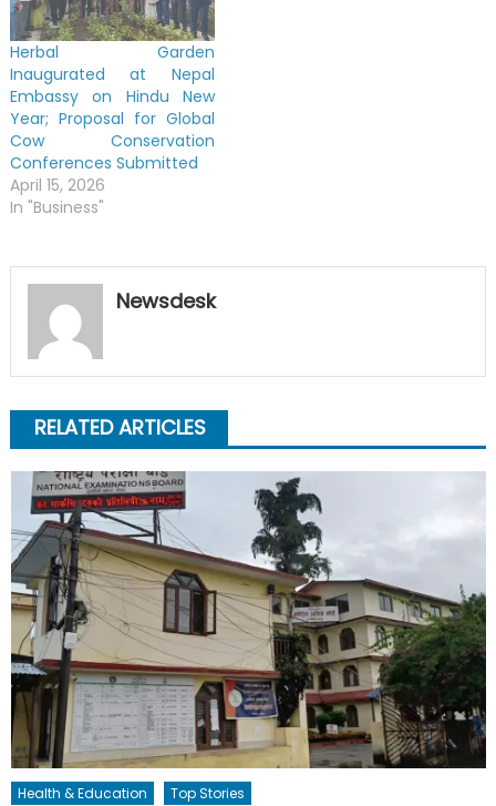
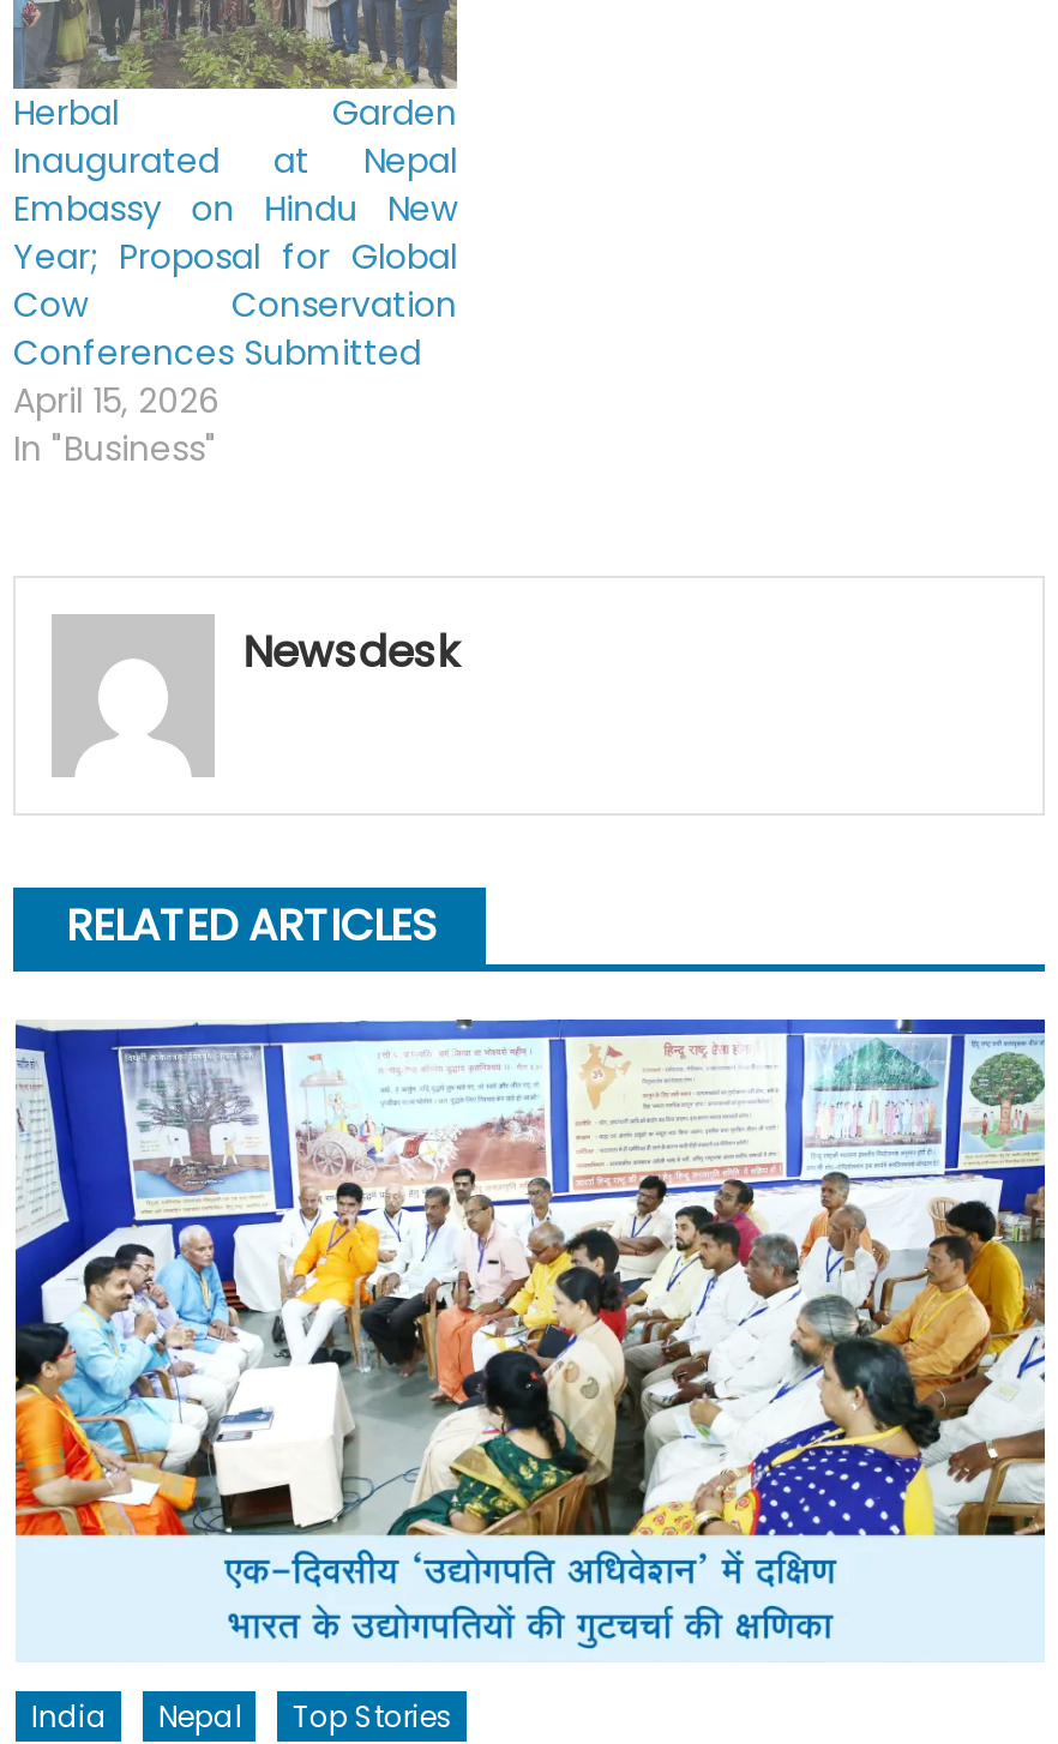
[10,470,487,803] [image] | Health & Education -> [13,1017,1047,1737] [image] | India | Nepal

